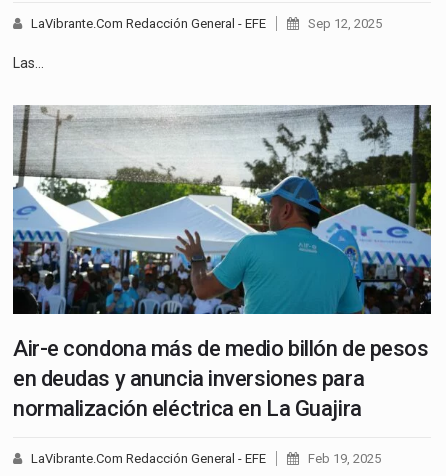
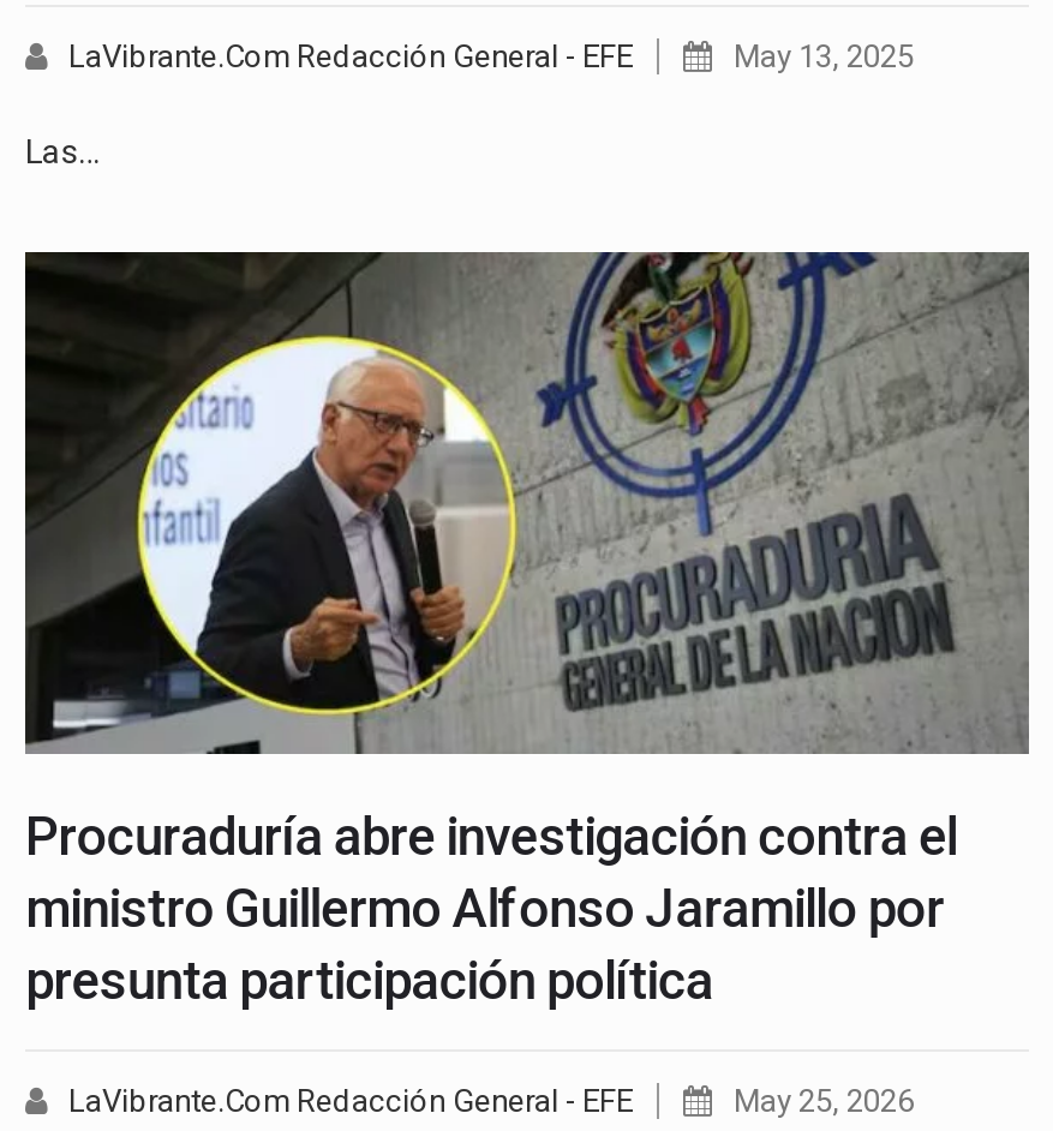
[308,16,382,31] Sep 12, 2025 -> [734,39,914,75] May 13, 2025
[12,104,432,421] [image] | Air-e condona más de medio billón de pesos | en deudas y anuncia inversiones para | normalización eléctrica en La Guajira -> [23,249,1031,1011] [image] | Procuraduría abre investigación contra el | ministro Guillermo Alfonso Jaramillo por | presunta participación política
[308,451,381,466] Feb 19, 2025 -> [734,1083,914,1119] May 25, 2026

